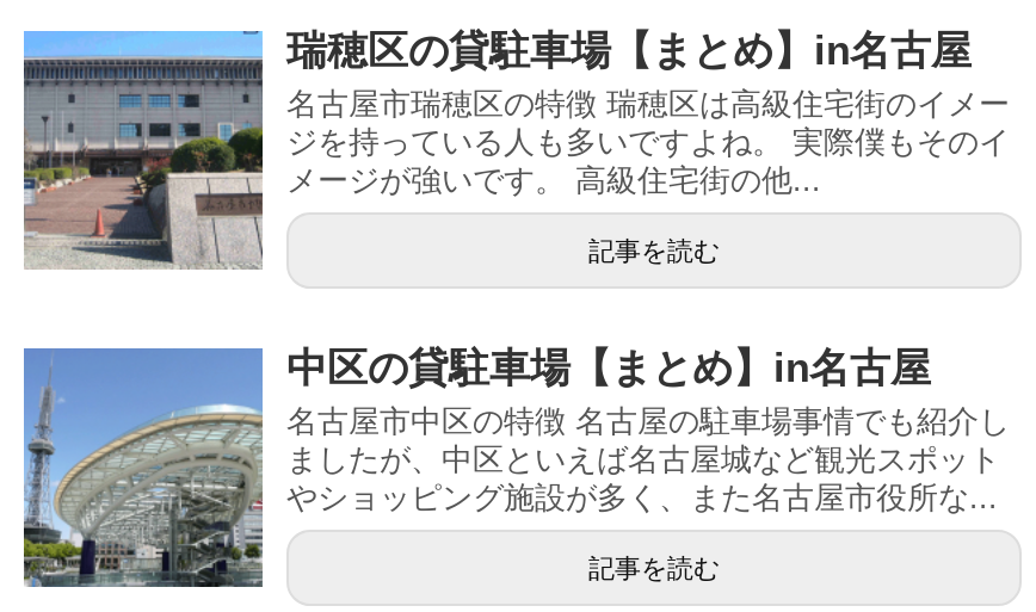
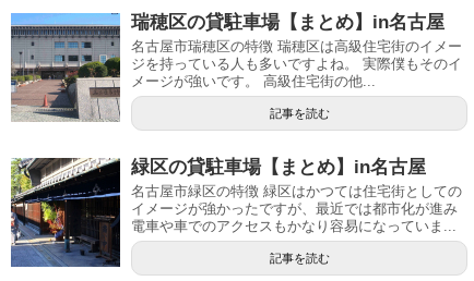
[21,346,1010,587] [image] | 中区の貸駐車場【まとめ】in名古屋 | 名古屋市中区の特徴 名古屋の駐車場事情でも紹介し | ましたが、中区といえば名古屋城など観光スポット | やショッピング施設が多く、また名古屋市役所な... -> [10,157,462,267] [image] | 緑区の貸駐車場【まとめ】in名古屋 | 名古屋市緑区の特徴 緑区はかつては住宅街としての | イメージが強かったですが、最近では都市化が進み | 電車や車でのアクセスもかなり容易になっていま...

